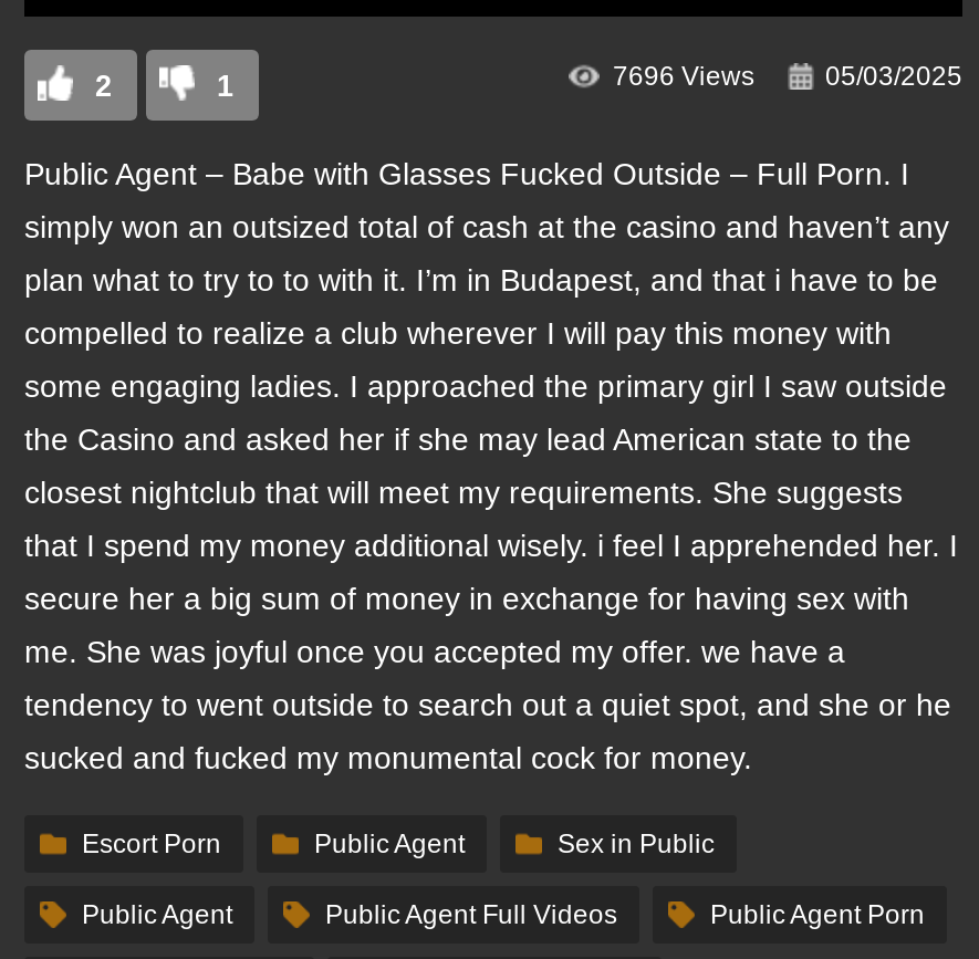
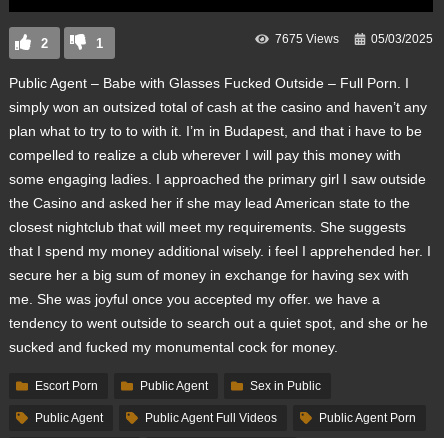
[613,62,754,93] 7696 Views -> [275,32,339,46] 7675 Views

